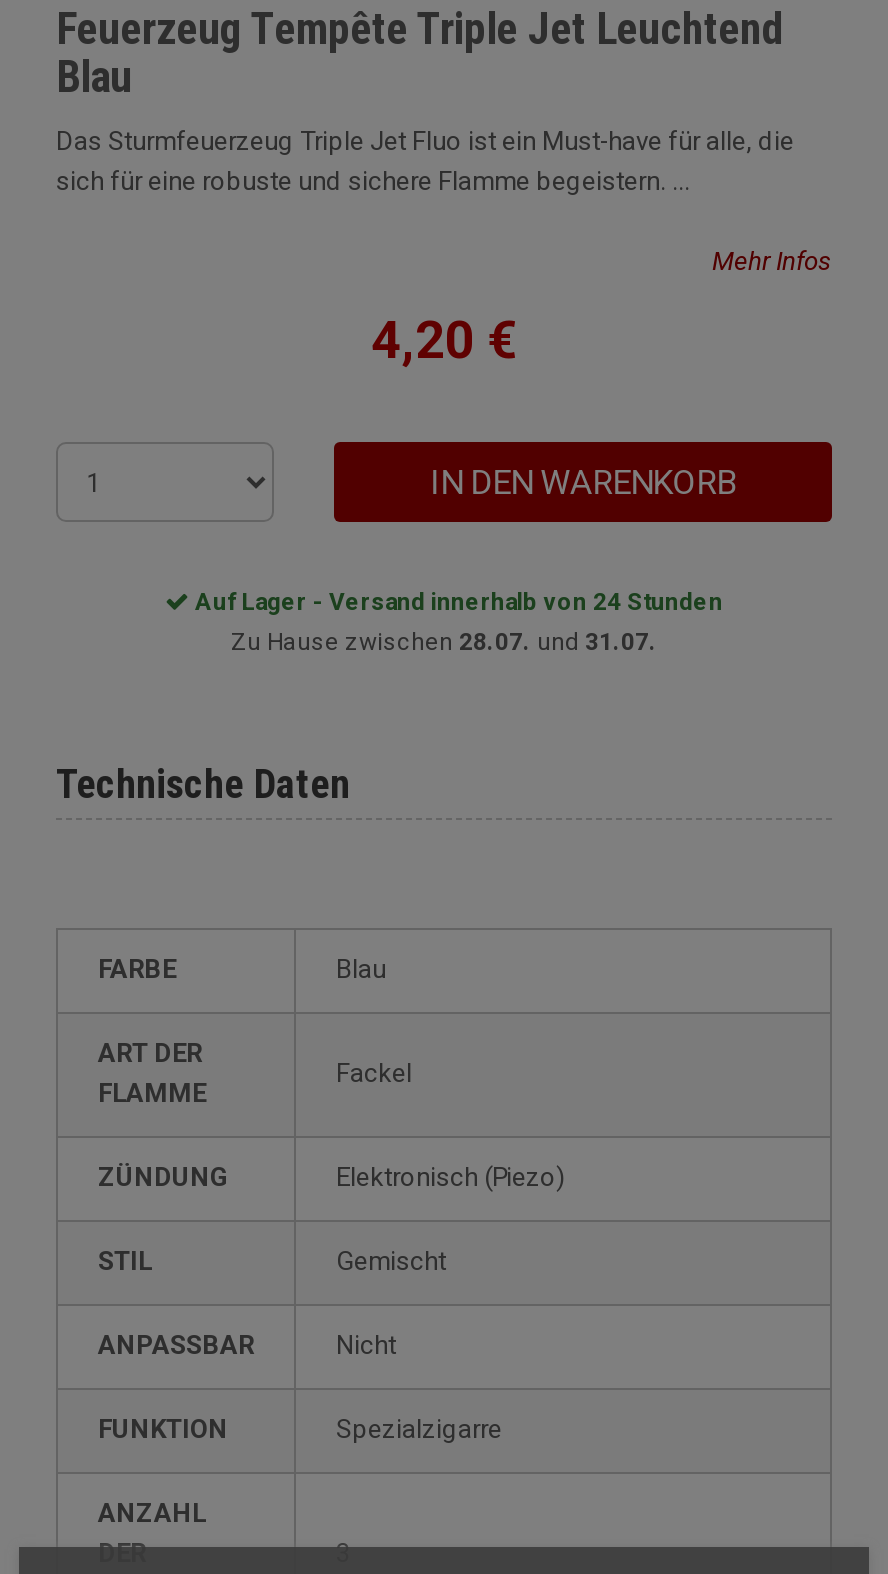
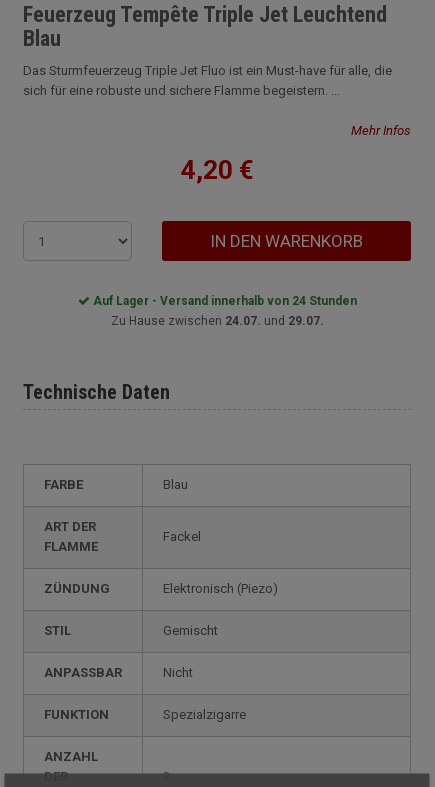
[231,628,657,656] Zu Hause zwischen 28.07. und 31.07. -> [110,314,323,328] Zu Hause zwischen 24.07. und 29.07.

